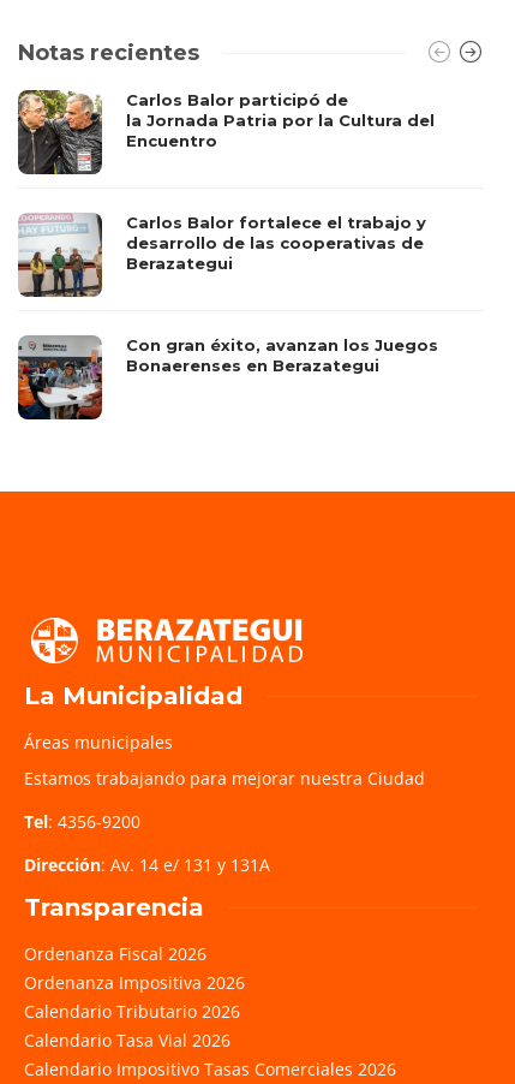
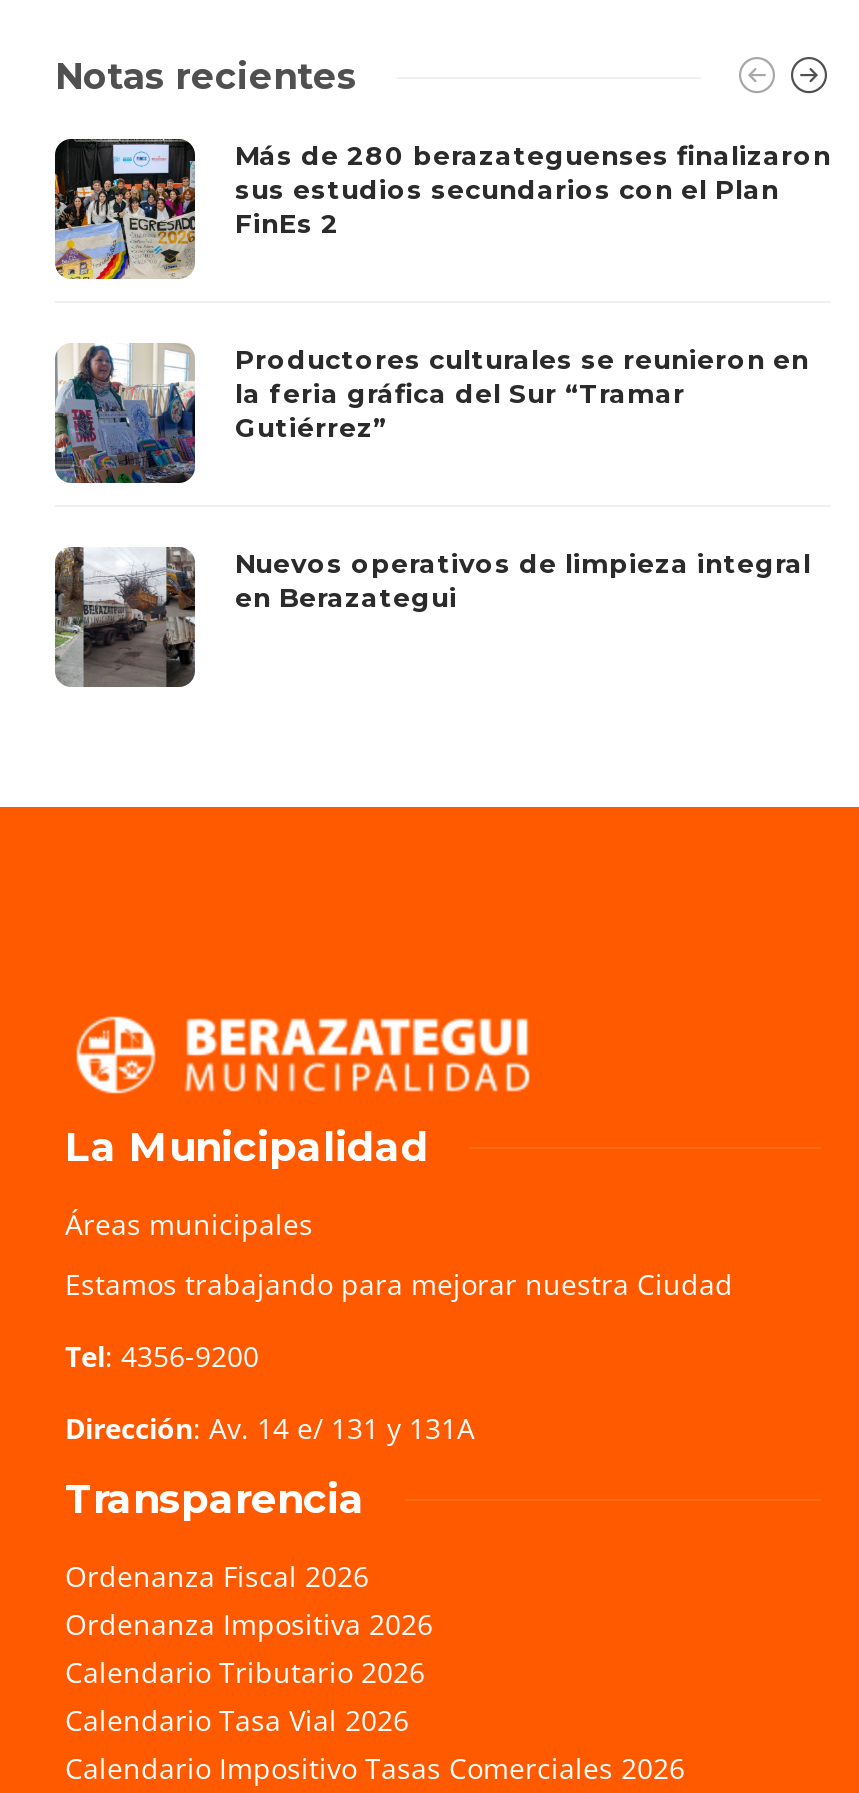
[17,90,435,175] [image] | Carlos Balor participó de | la Jornada Patria por la Cultura del | Encuentro -> [53,137,831,281] [image] | Más de 280 berazateguenses finalizaron | sus estudios secundarios con el Plan | FinEs 2
[19,212,426,298] [image] | Carlos Balor fortalece el trabajo y | desarrollo de las cooperativas de | Berazategui -> [55,342,809,485] [image] | Productores culturales se reunieron en | la feria gráfica del Sur “Tramar | Gutiérrez”
[17,335,438,421] [image] | Con gran éxito, avanzan los Juegos | Bonaerenses en Berazategui -> [53,546,811,689] [image] | Nuevos operativos de limpieza integral | en Berazategui

